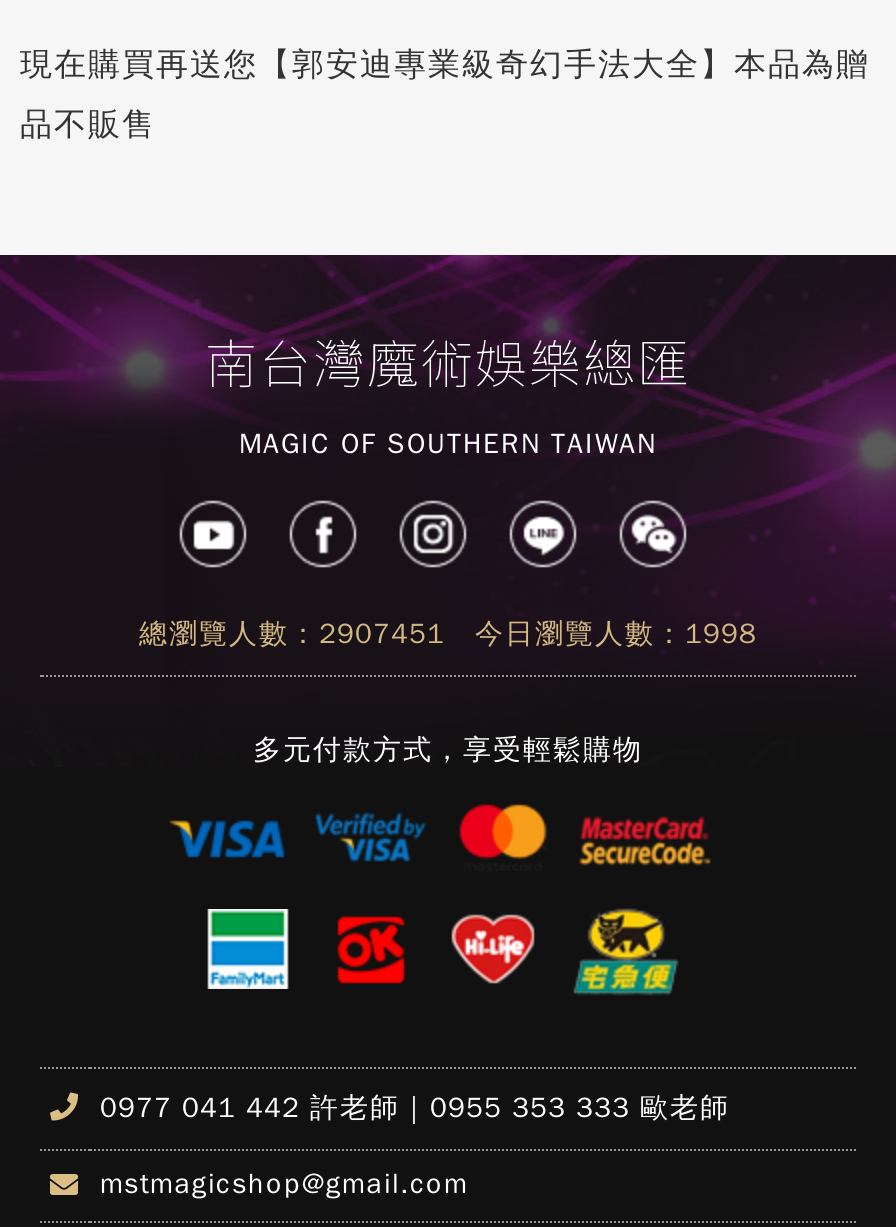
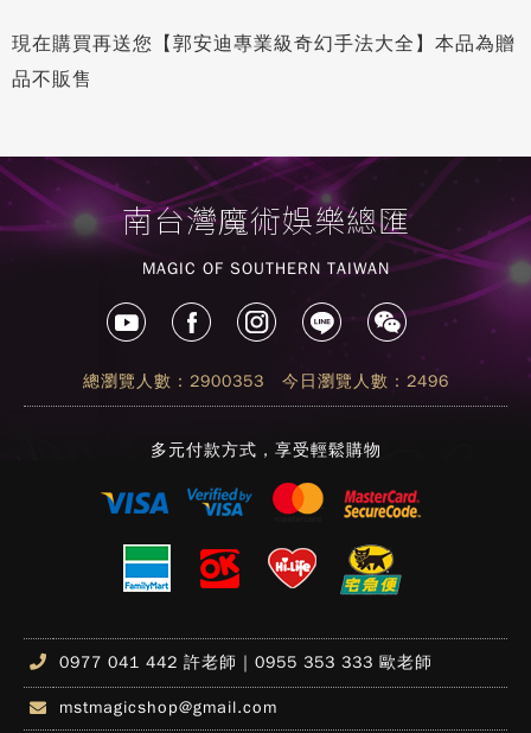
[139,616,757,650] 總瀏覽人數：2907451 今日瀏覽人數：1998 -> [82,371,449,391] 總瀏覽人數：2900353 今日瀏覽人數：2496

